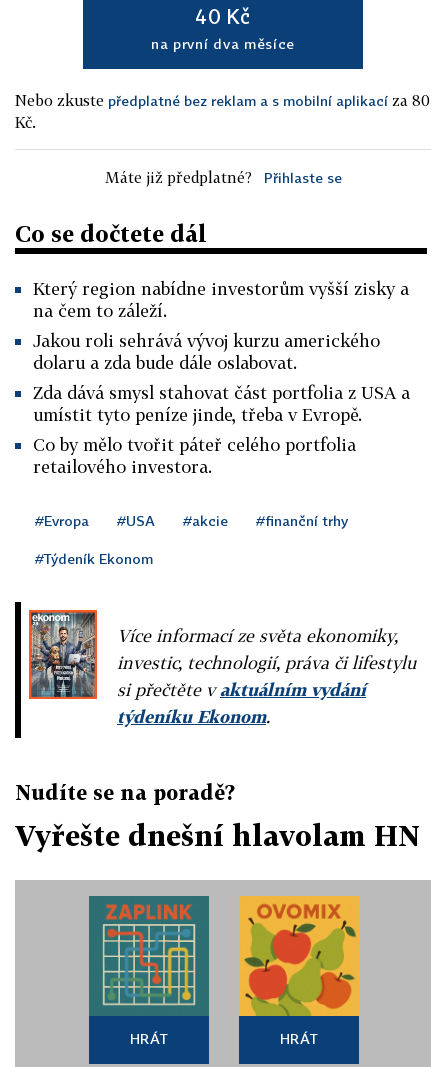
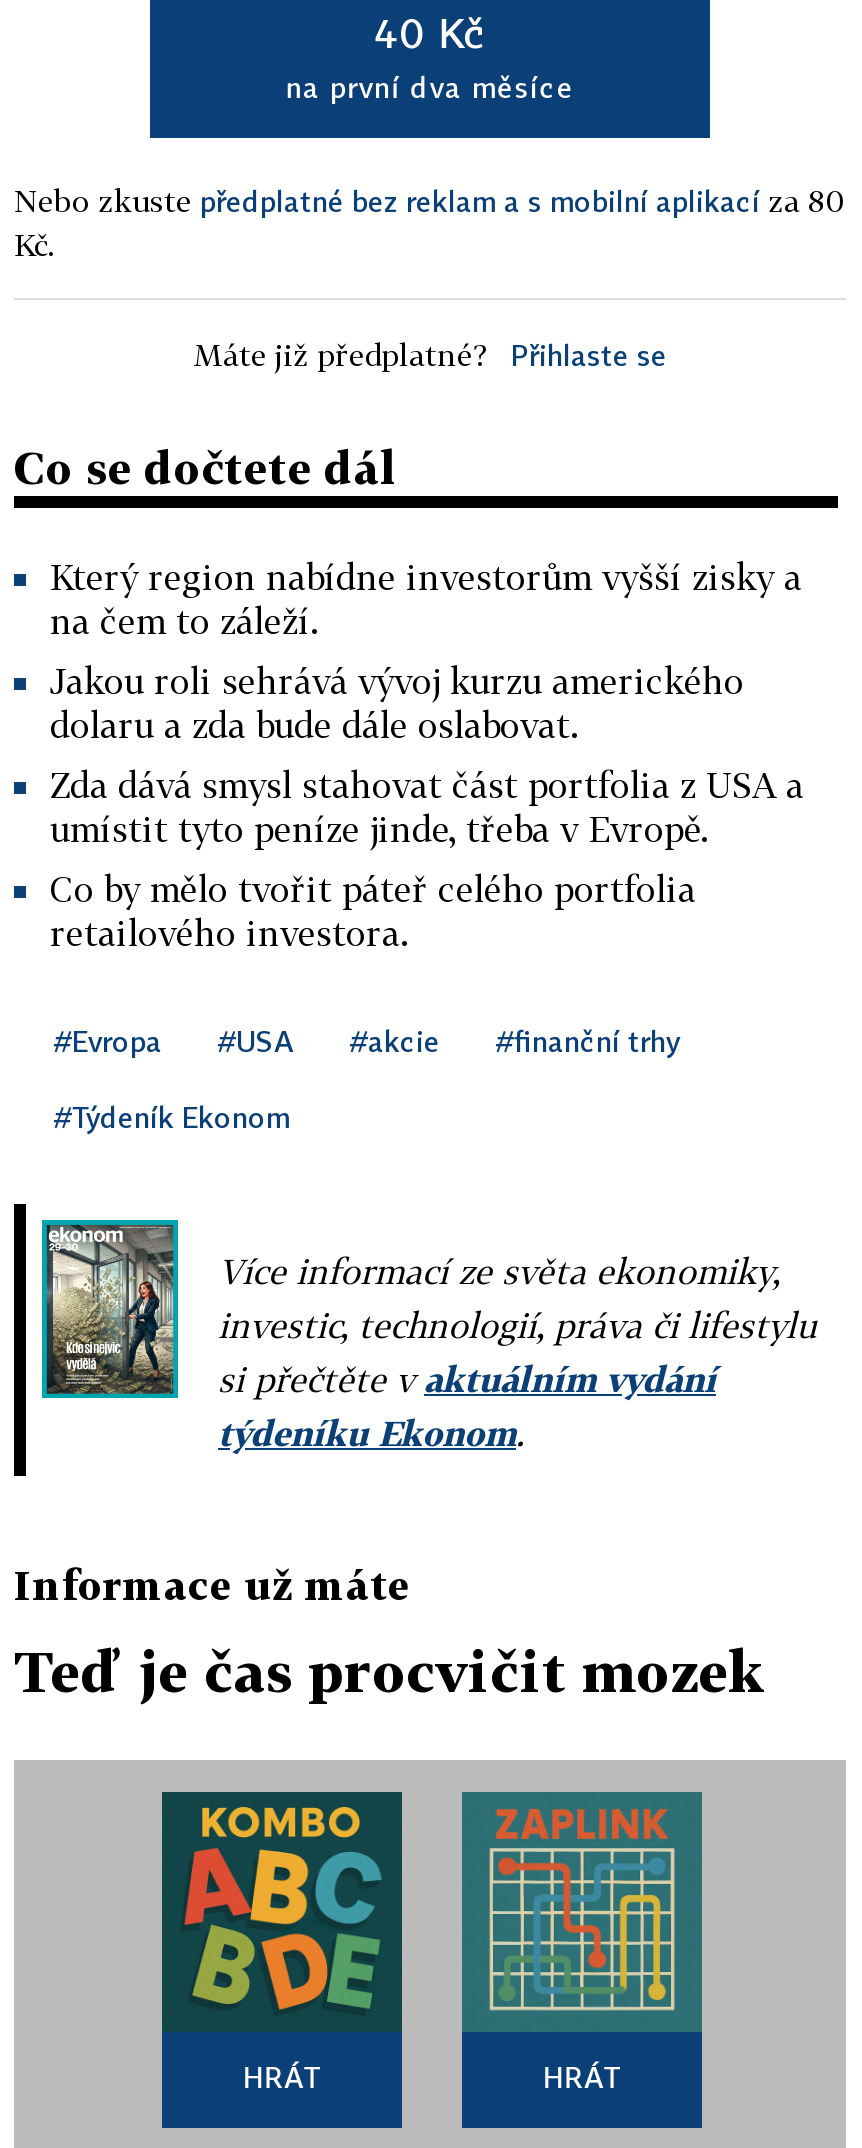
[28,609,98,700] [image] -> [40,1218,180,1400] [image]
[15,780,235,804] Nudíte se na poradě? -> [14,1560,410,1608] Informace už máte
[15,819,420,852] Vyřešte dnešní hlavolam HN -> [14,1638,766,1704] Teď je čas procvičit mozek
[89,896,209,1016] [image] -> [164,1794,400,2032] [image]
[238,895,360,1017] [image] -> [460,1790,704,2032] [image]

